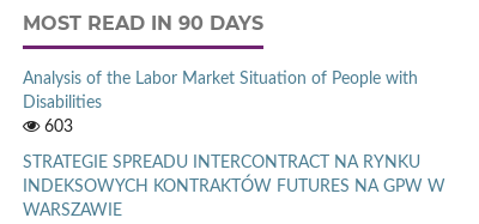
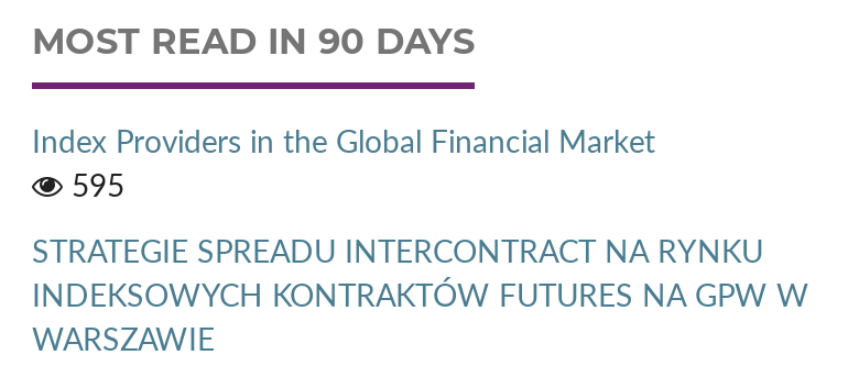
[23,70,418,135] Analysis of the Labor Market Situation of People with | Disabilities | 603 -> [32,128,655,203] Index Providers in the Global Financial Market | 595

